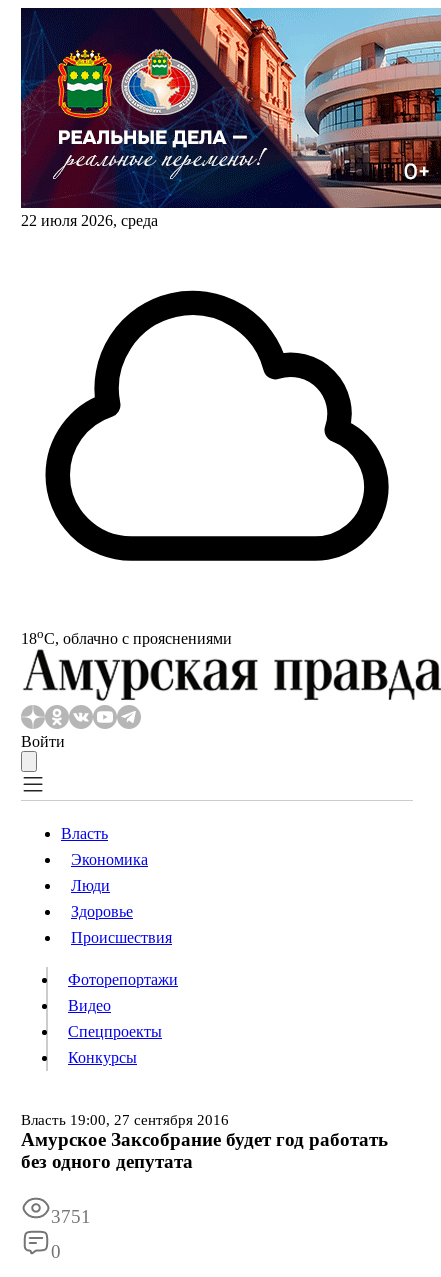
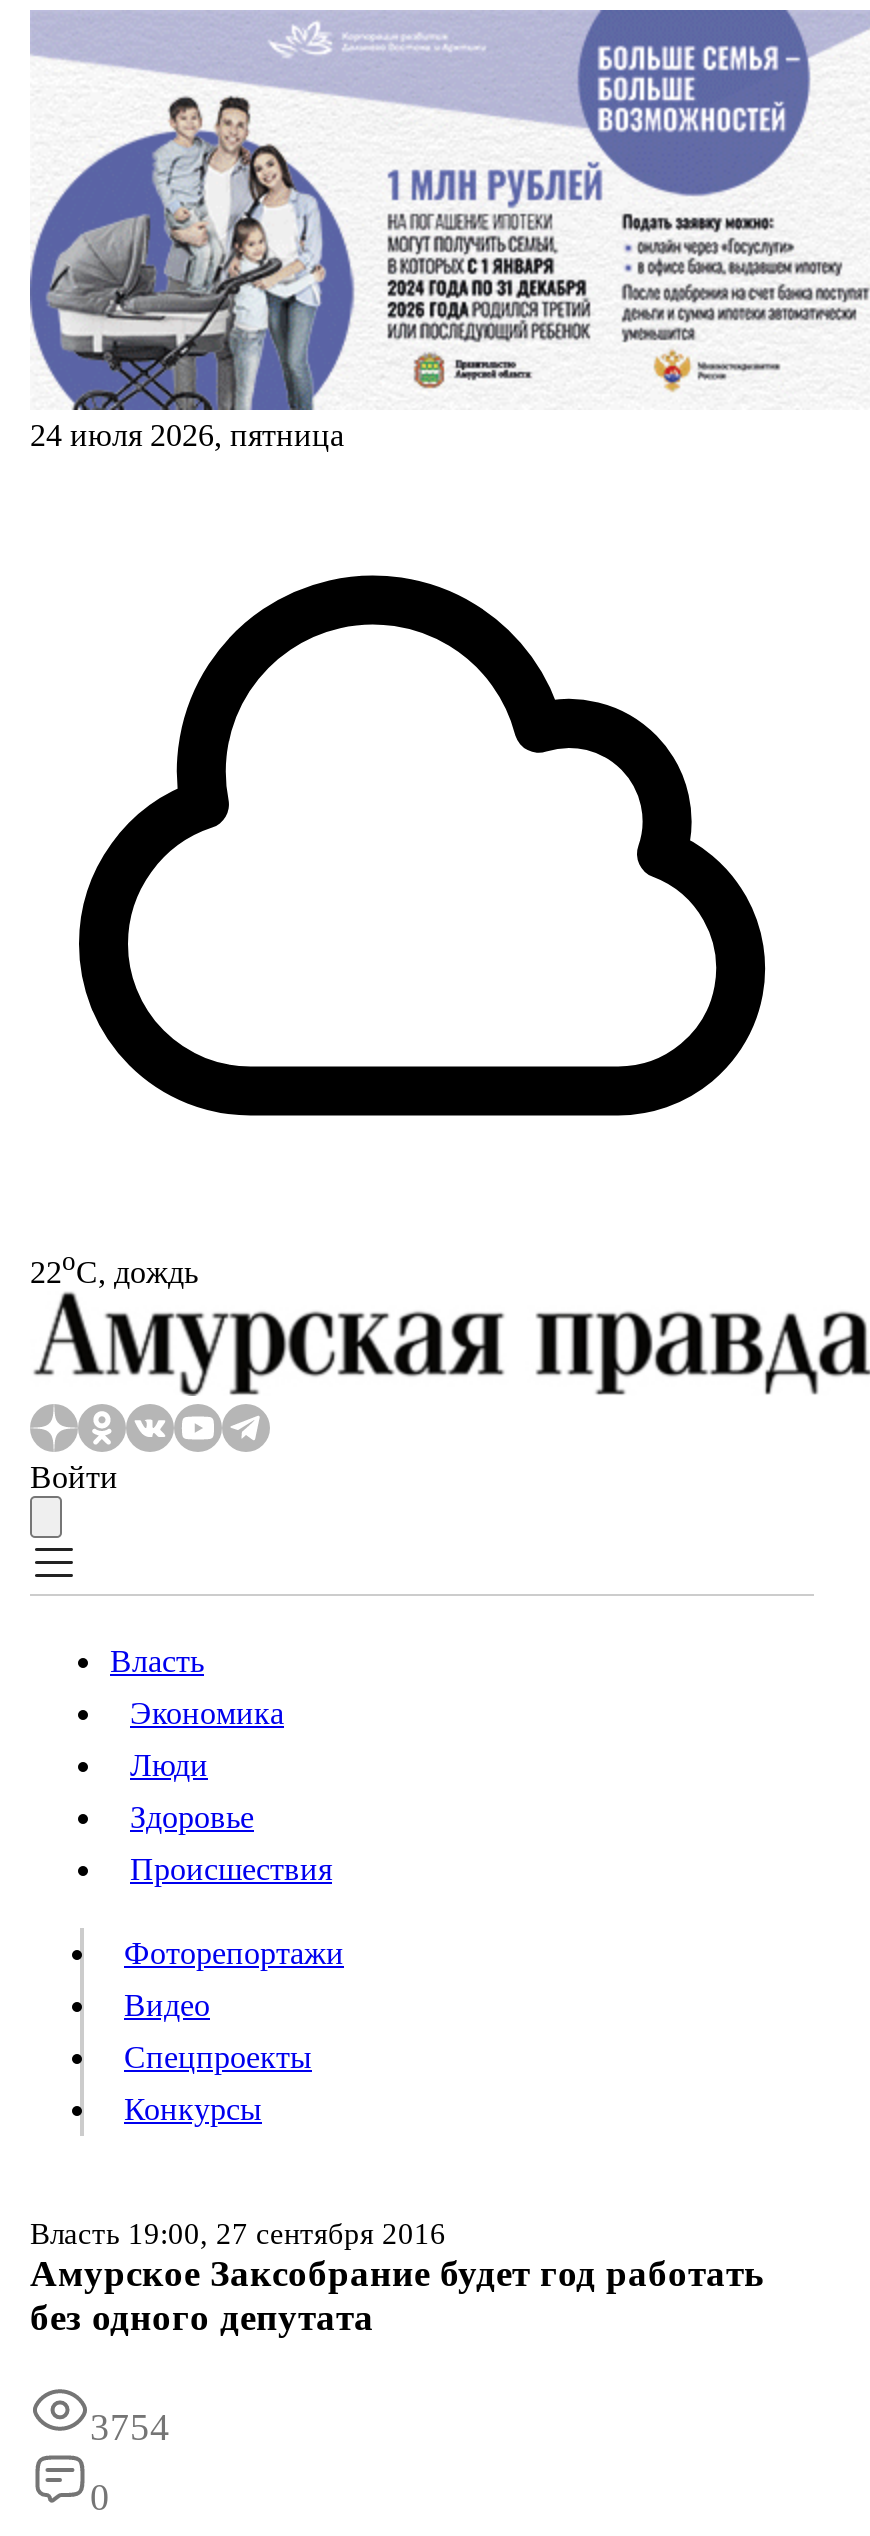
[20,7,438,229] [image] | 22 июля 2026, среда -> [28,10,864,452] [image] | 24 июля 2026, пятница
[21,626,232,647] 18oС, облачно с прояснениями -> [30,1246,198,1289] 22oС, дождь
[51,1206,91,1227] 3751 -> [90,2407,170,2449] 3754

